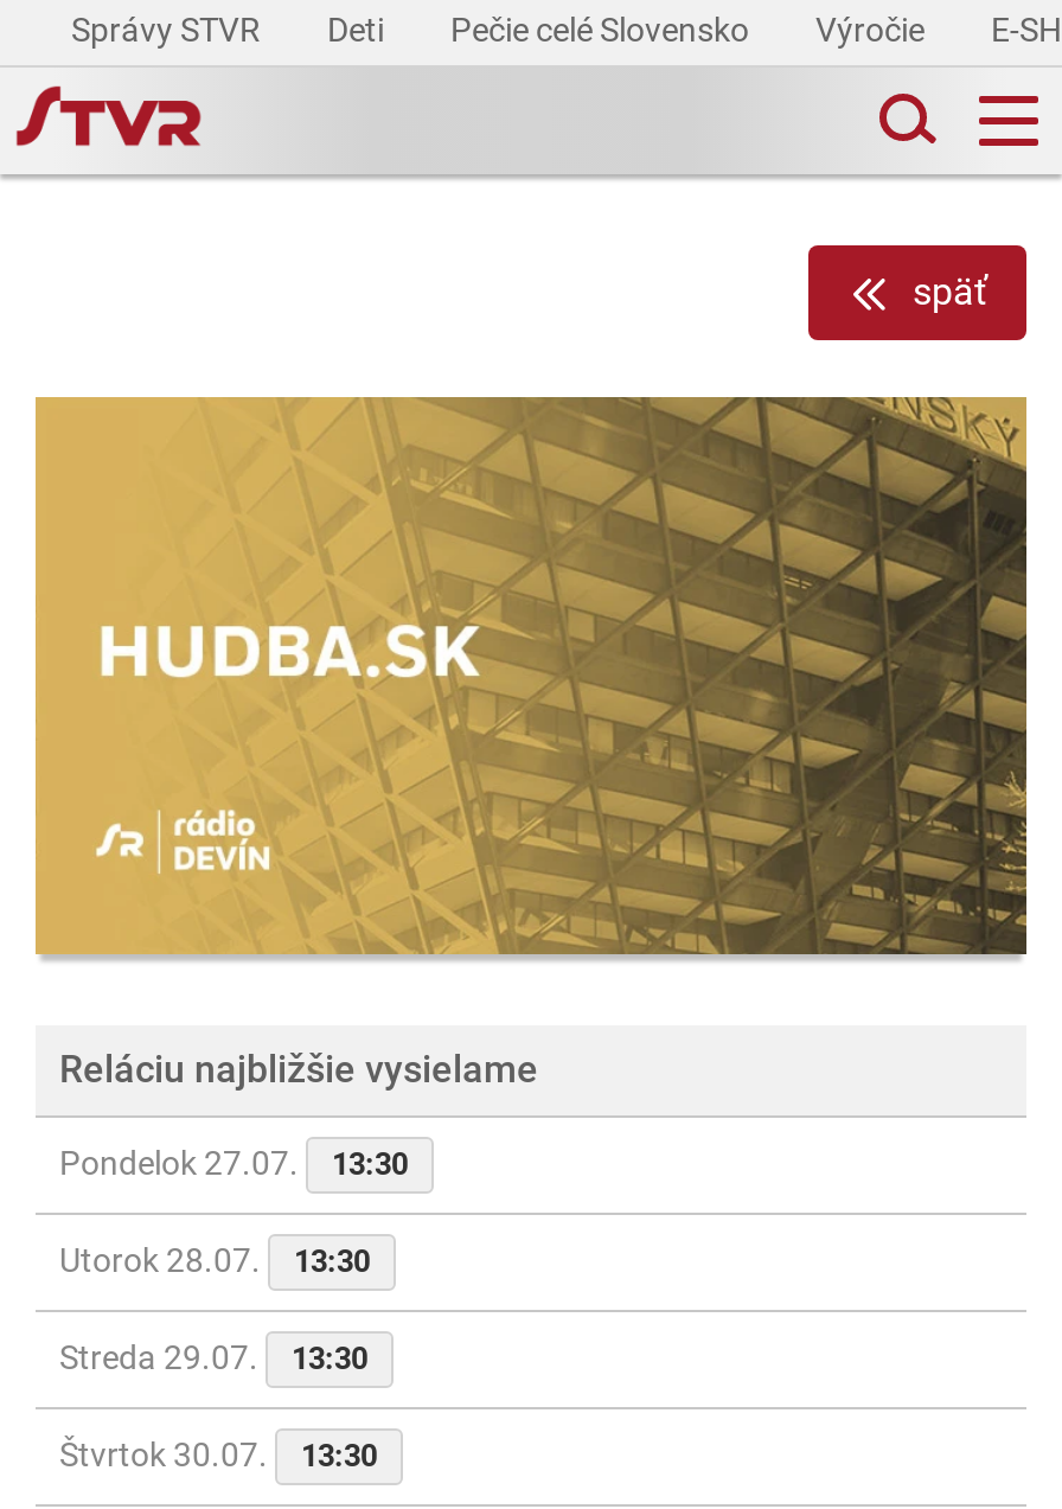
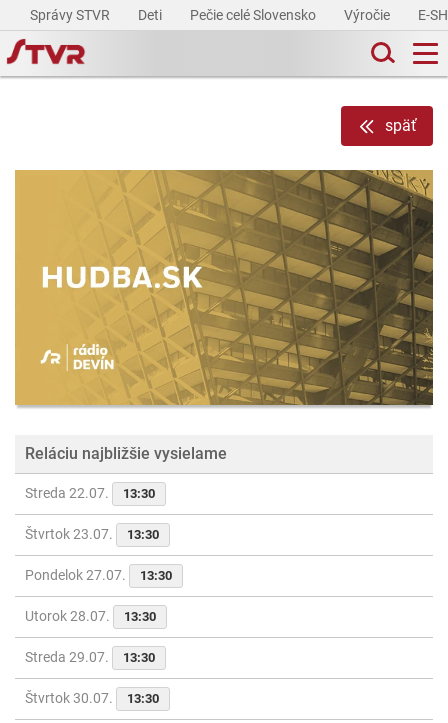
none -> [25,485,159,542] Streda 22.07. | 13:30 | Štvrtok 23.07. | 13:30

